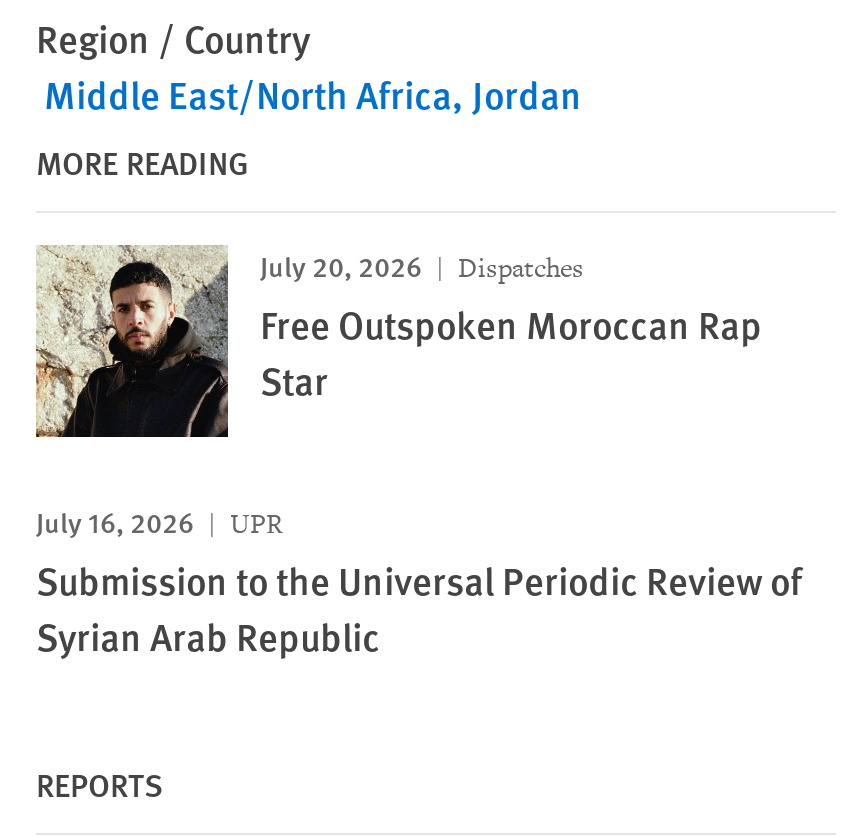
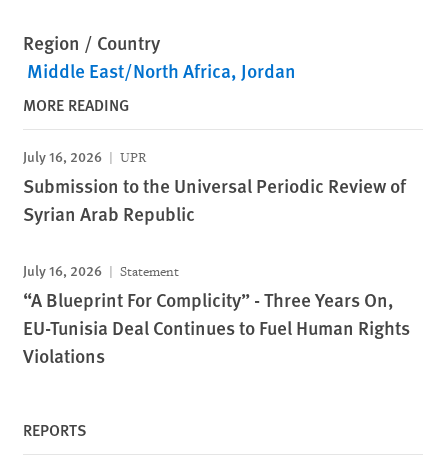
[34,243,762,439] [image] | July 20, 2026 | Dispatches | Free Outspoken Moroccan Rap | Star -> none
moved [36,501,802,663] -> [23,146,406,227]: July 16, 2026 | UPR | Submission to the Universal Periodic Review of | Syrian Arab Republic
none -> [23,260,410,369] July 16, 2026 | Statement | “A Blueprint For Complicity” - Three Years On, | EU-Tunisia Deal Continues to Fuel Human Rights | Violations

